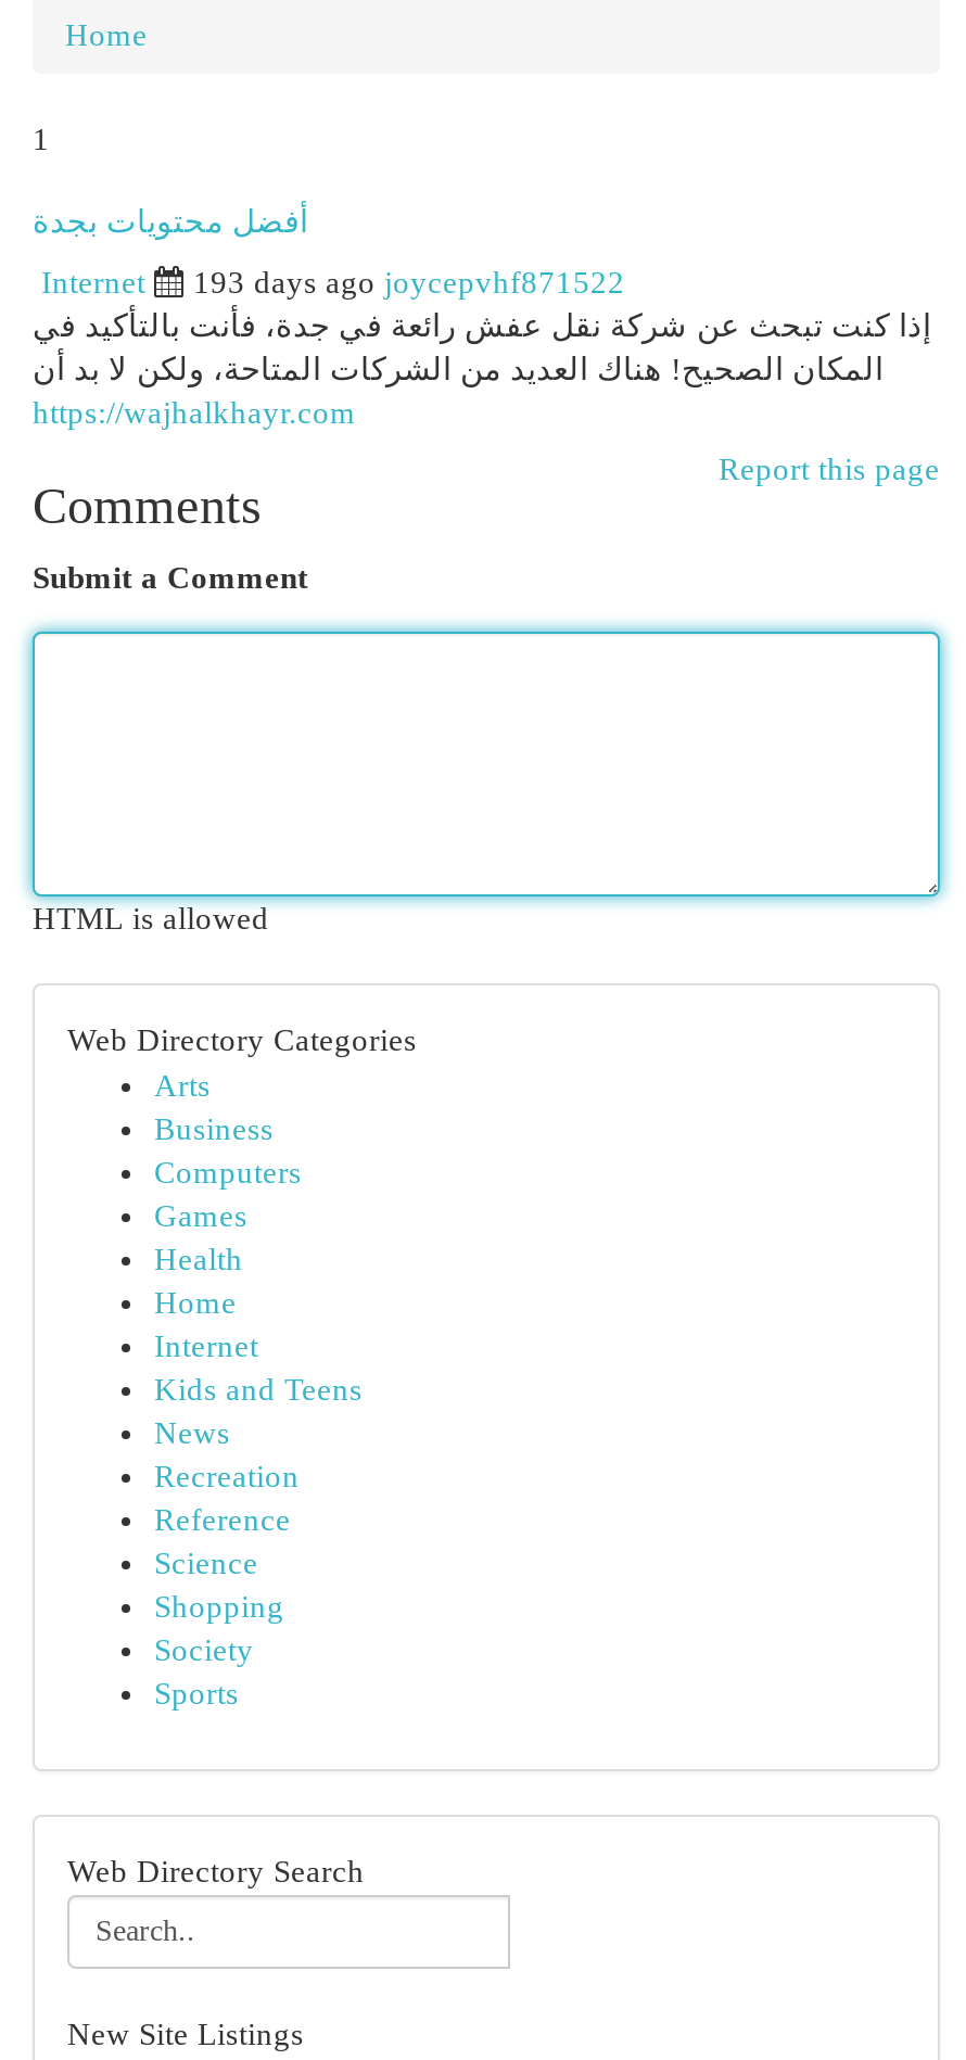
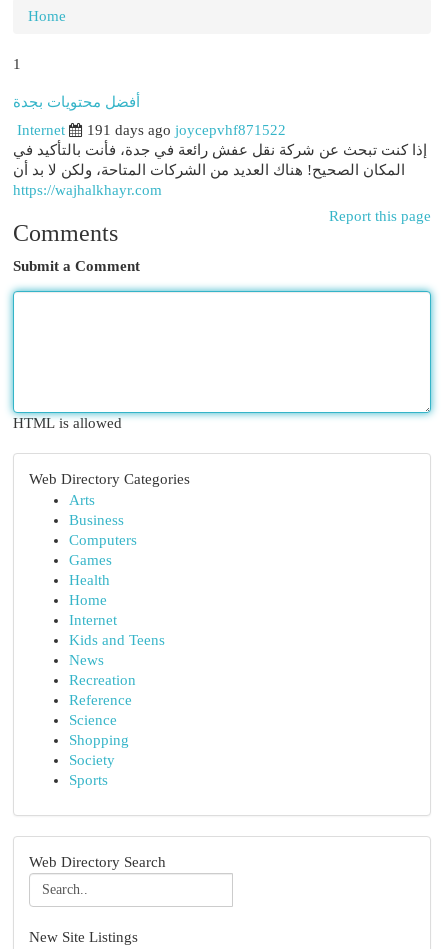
[193,265,625,300] 193 days ago joycepvhf871522 -> [87,122,286,138] 191 days ago joycepvhf871522

